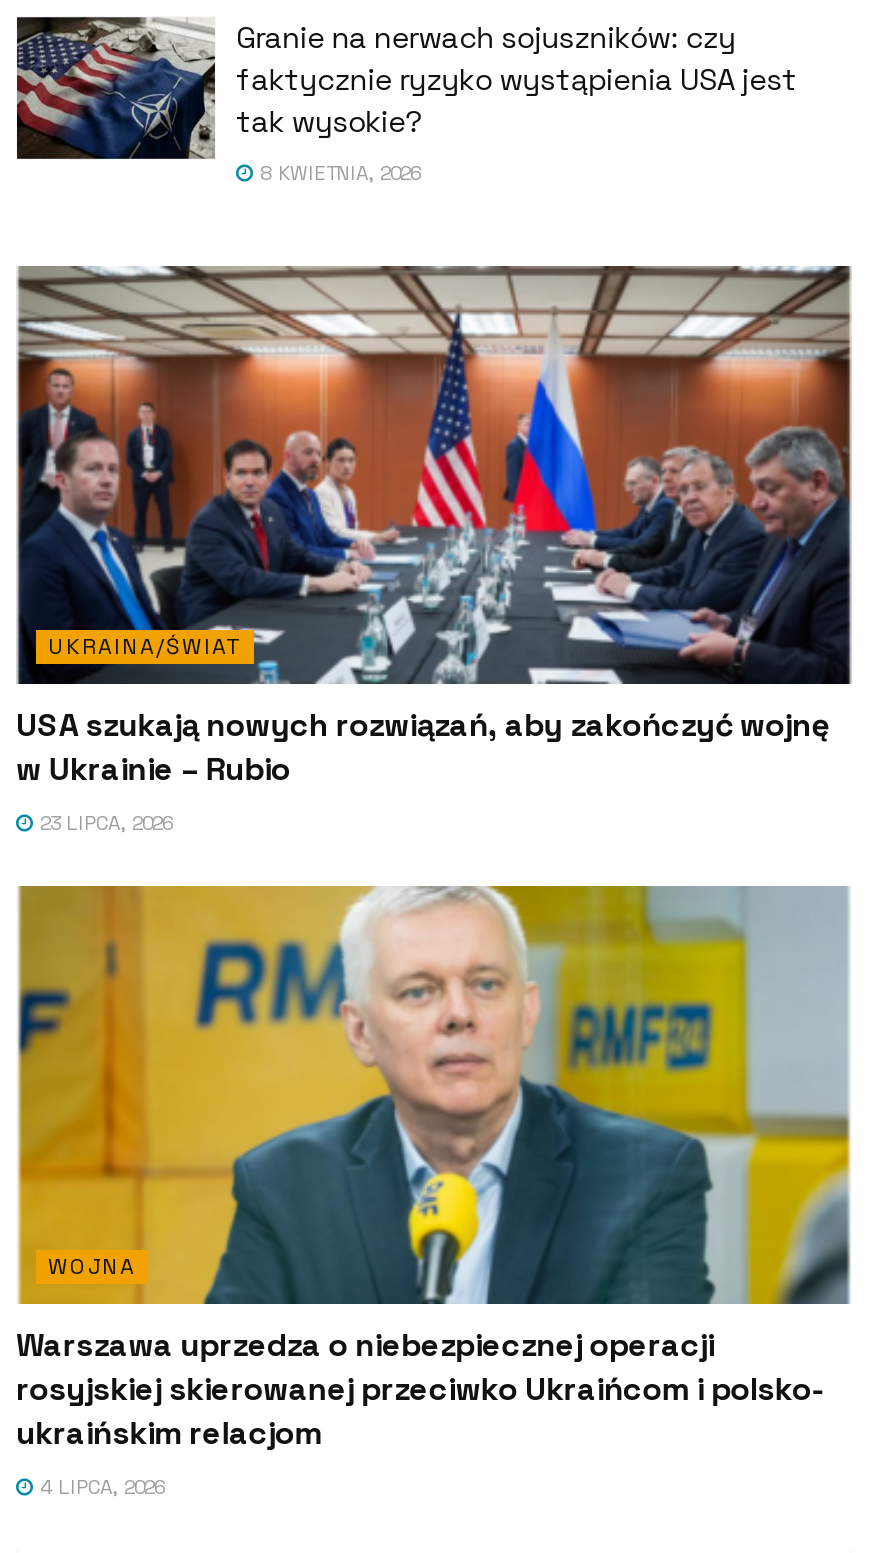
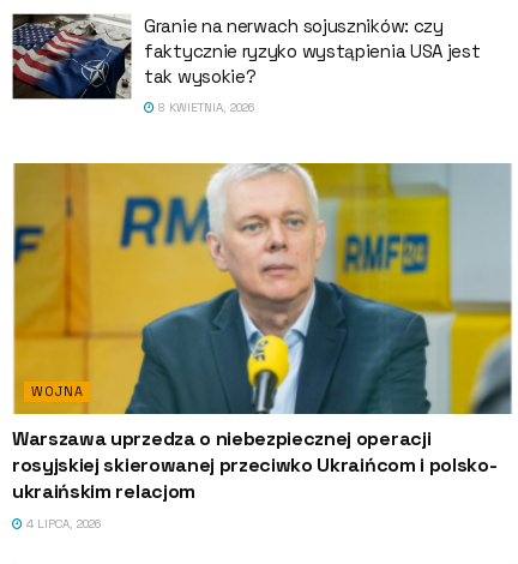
[16,264,852,836] [image] | UKRAINA/ŚWIAT | USA szukają nowych rozwiązań, aby zakończyć wojnę | w Ukrainie – Rubio | 23 LIPCA, 2026 -> none

